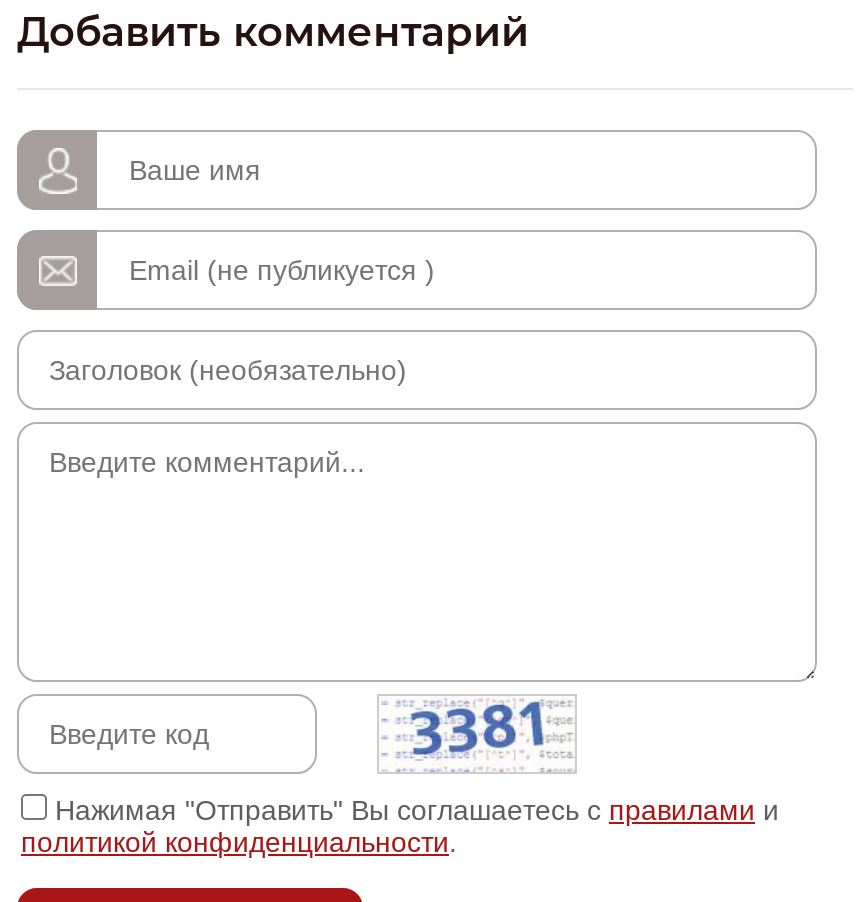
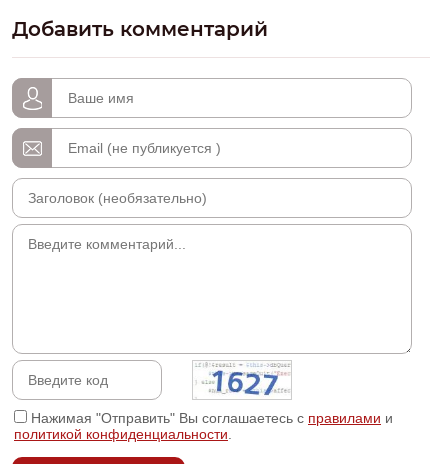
[383,700,571,772] [image] -> [202,364,289,396] [image]

